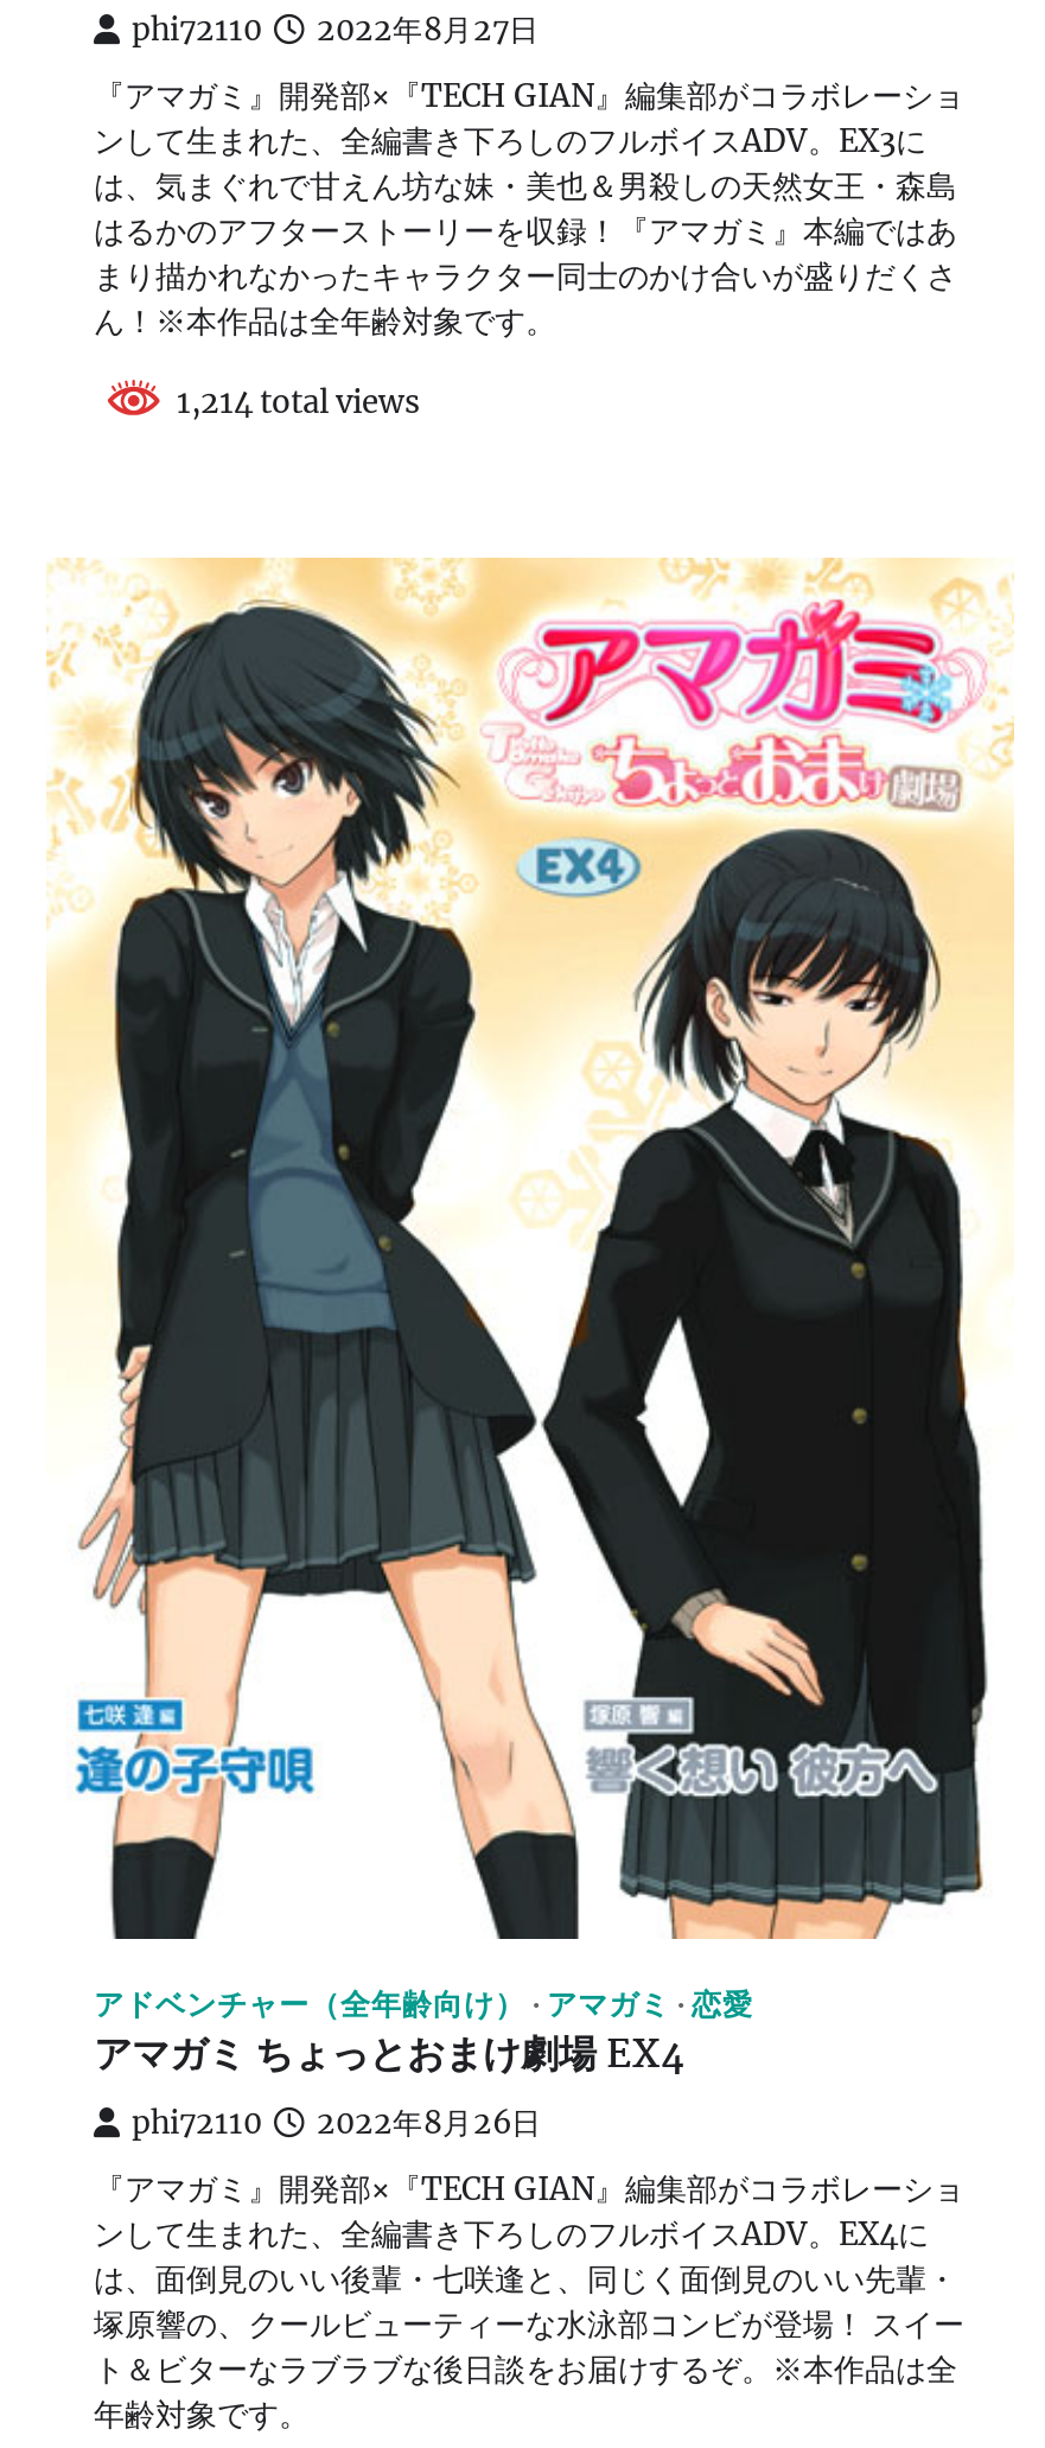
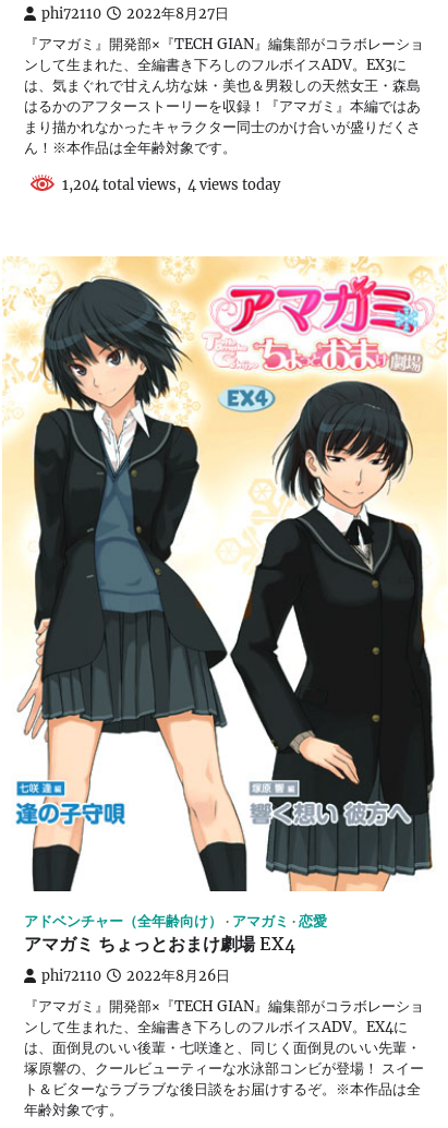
[163,382,421,422] 1,214 total views -> [56,176,280,194] 1,204 total views, 4 views today

